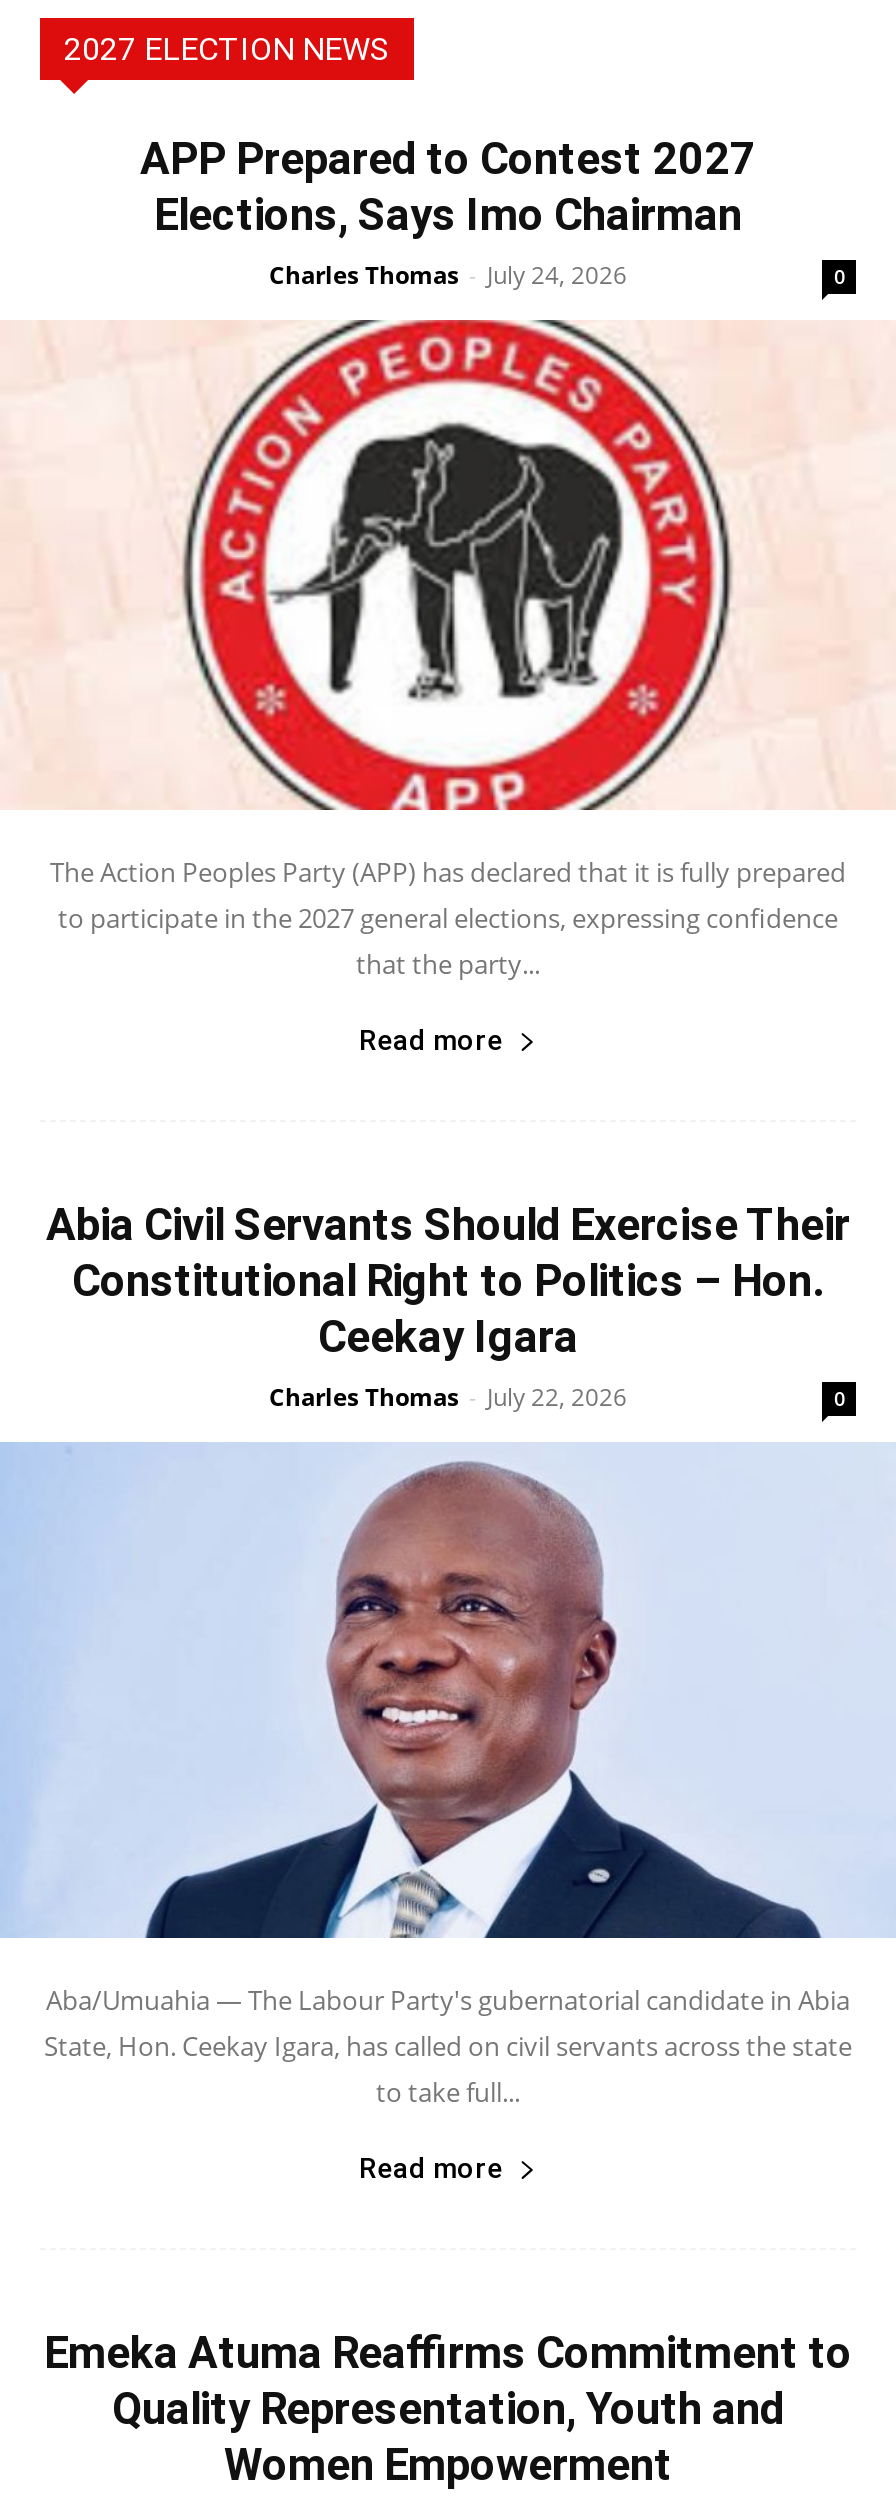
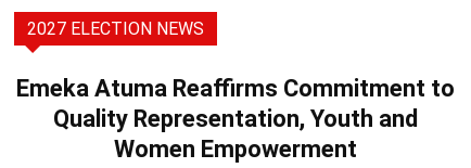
[140,134,846,292] APP Prepared to Contest 2027 | Elections, Says Imo Chairman | Charles Thomas - July 24, 2026 | 0 -> none
[6,318,890,1057] [image] | The Action Peoples Party (APP) has declared that it is fully prepared | to participate in the 2027 general elections, expressing confidence | that the party... | Read more -> none
[46,1201,850,1415] Abia Civil Servants Should Exercise Their | Constitutional Right to Politics – Hon. | Ceekay Igara | Charles Thomas - July 22, 2026 | 0 -> none
[6,1442,890,2184] [image] | Aba/Umuahia — The Labour Party's gubernatorial candidate in Abia | State, Hon. Ceekay Igara, has called on civil servants across the state | to take full... | Read more -> none

